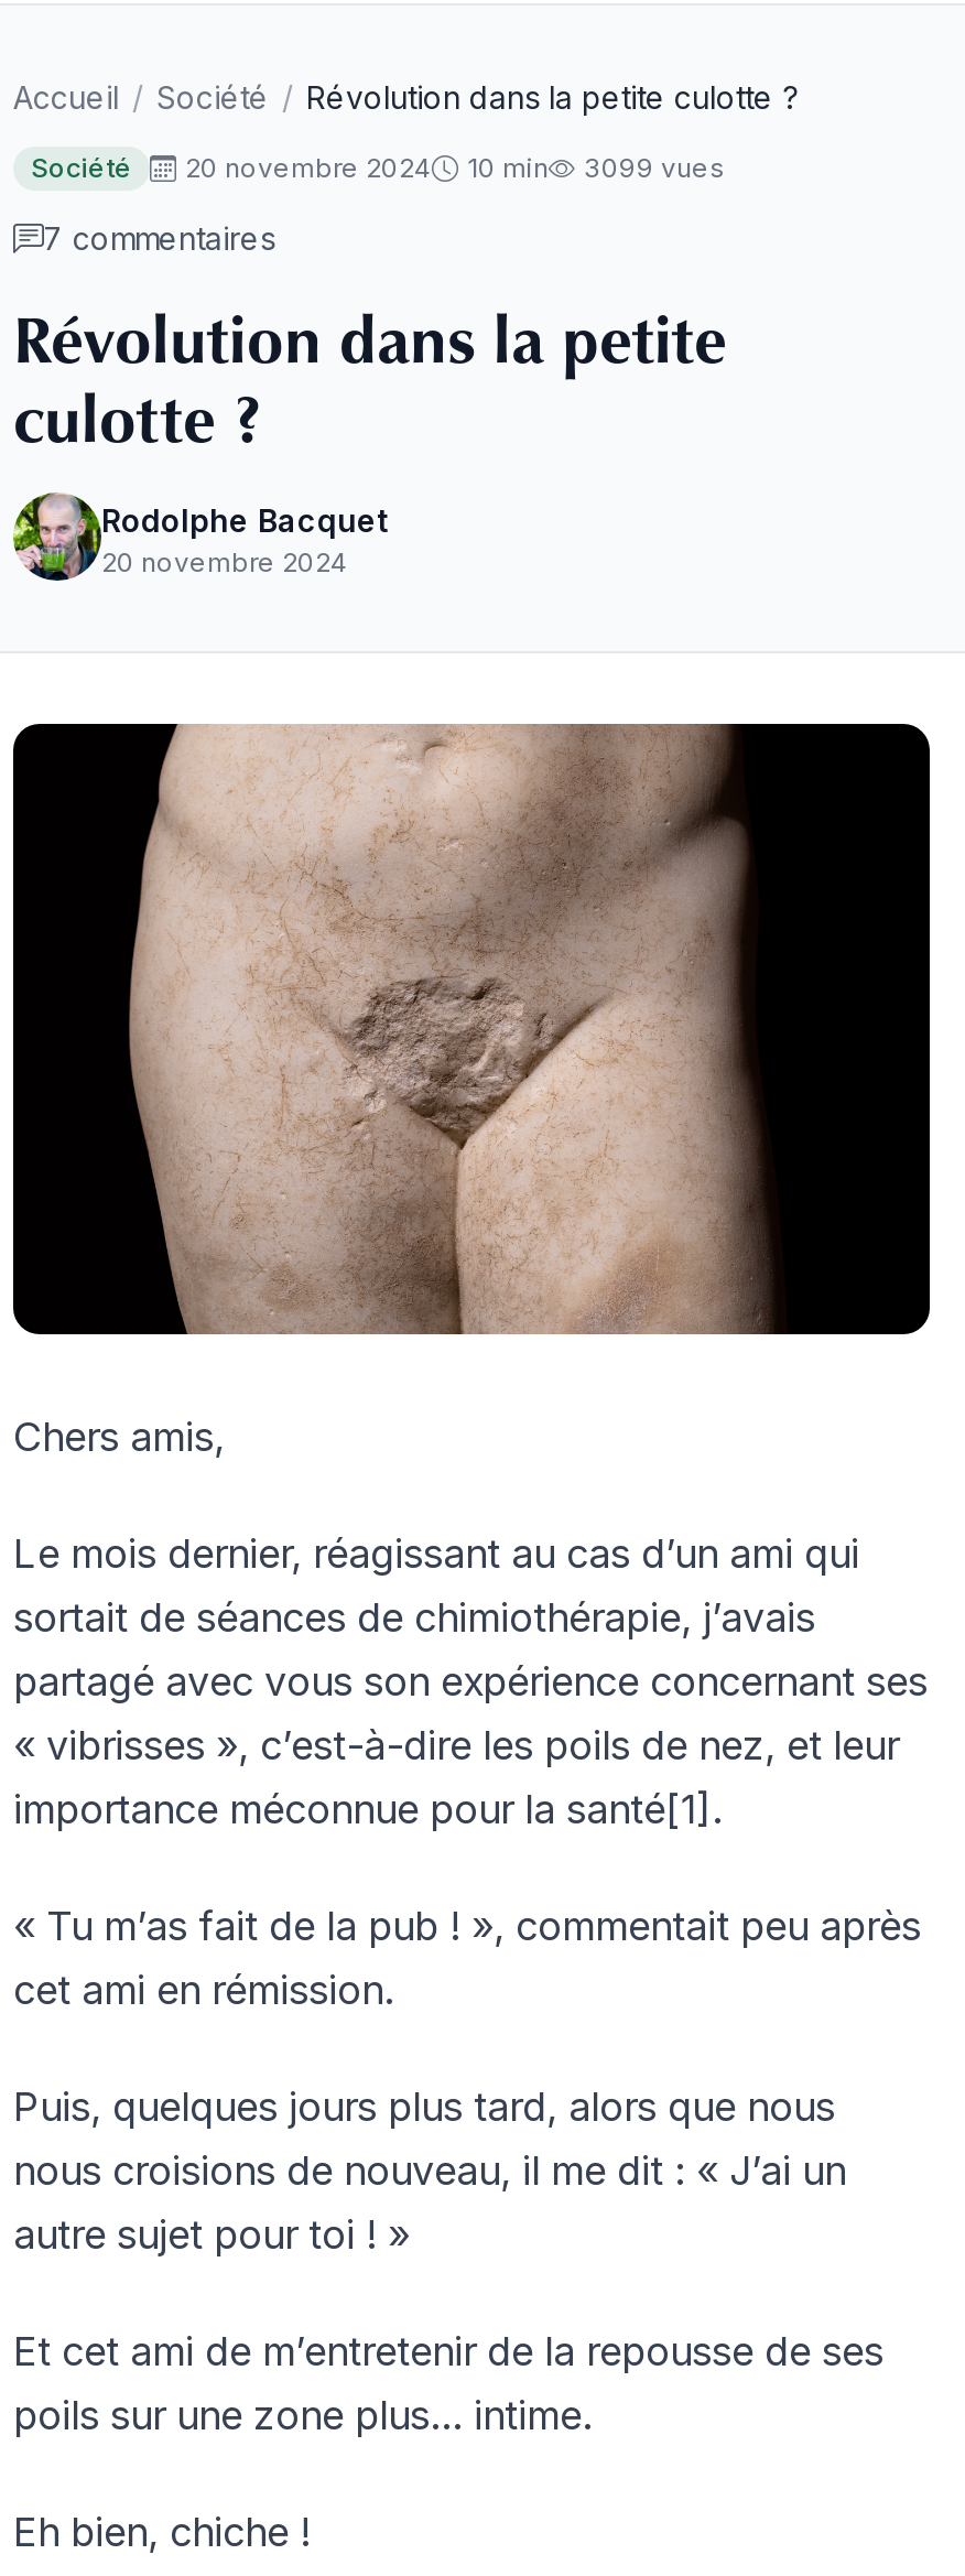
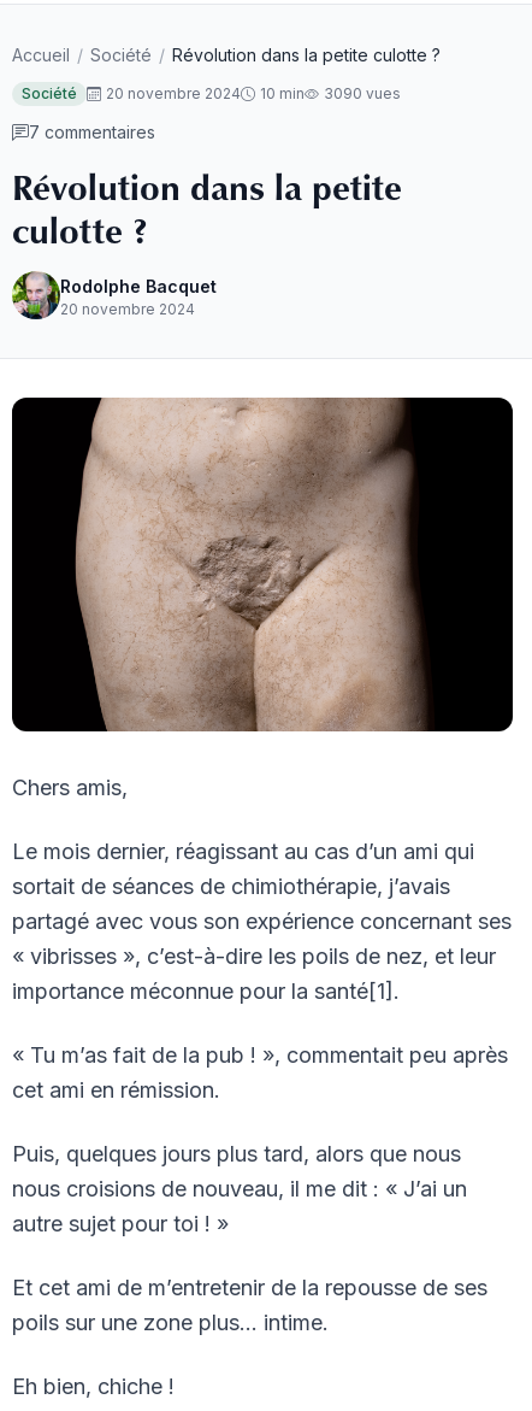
[31,151,725,184] Société 20 novembre 2024 10 min 3099 vues -> [22,84,401,102] Société 20 novembre 2024 10 min 3090 vues

